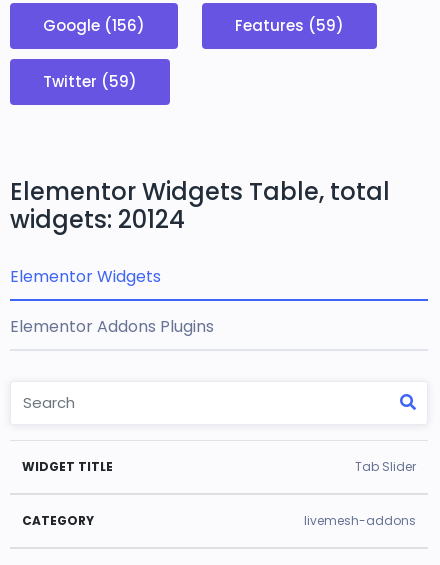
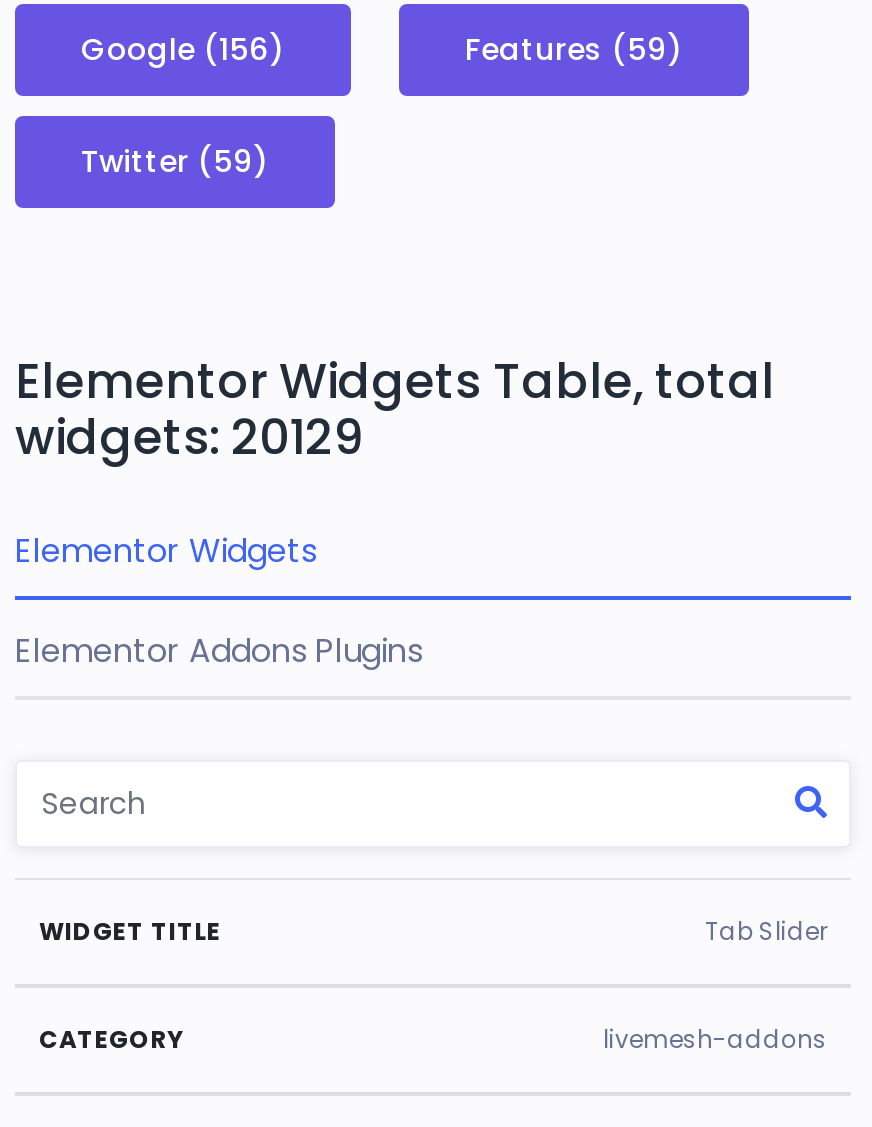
[10,203,185,236] widgets: 20124 -> [15,404,363,470] widgets: 20129

